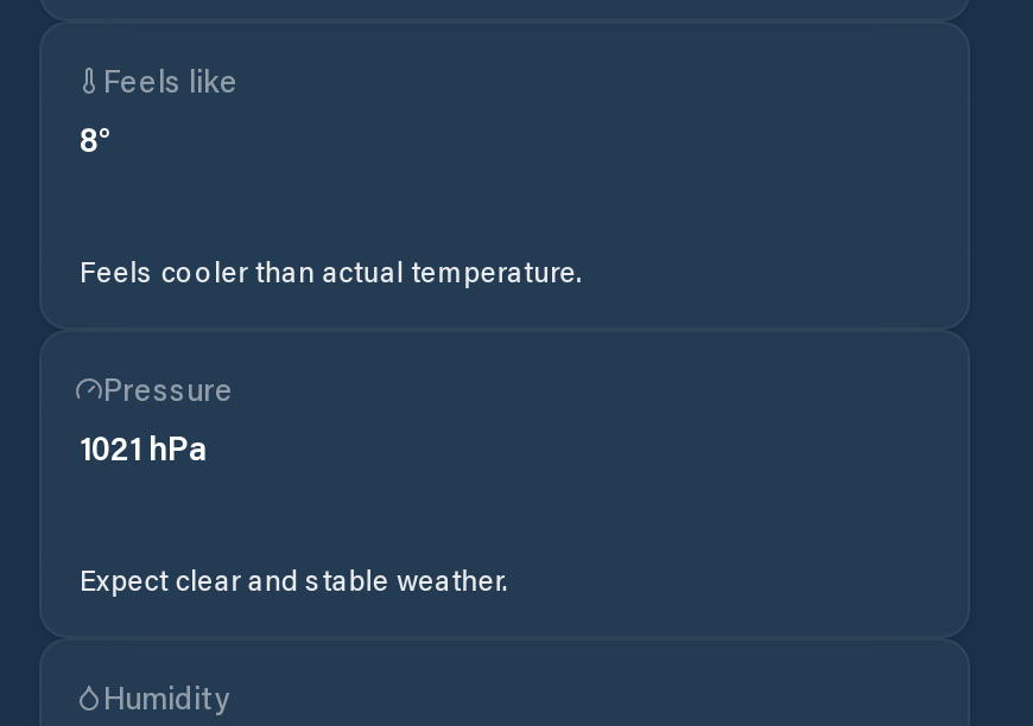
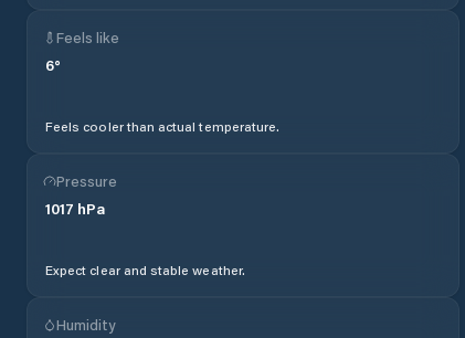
[80,116,113,161] 8° -> [45,54,61,75] 6°
[80,425,208,470] 1021 hPa -> [45,198,105,219] 1017 hPa

